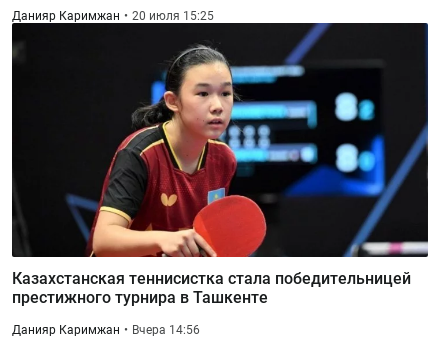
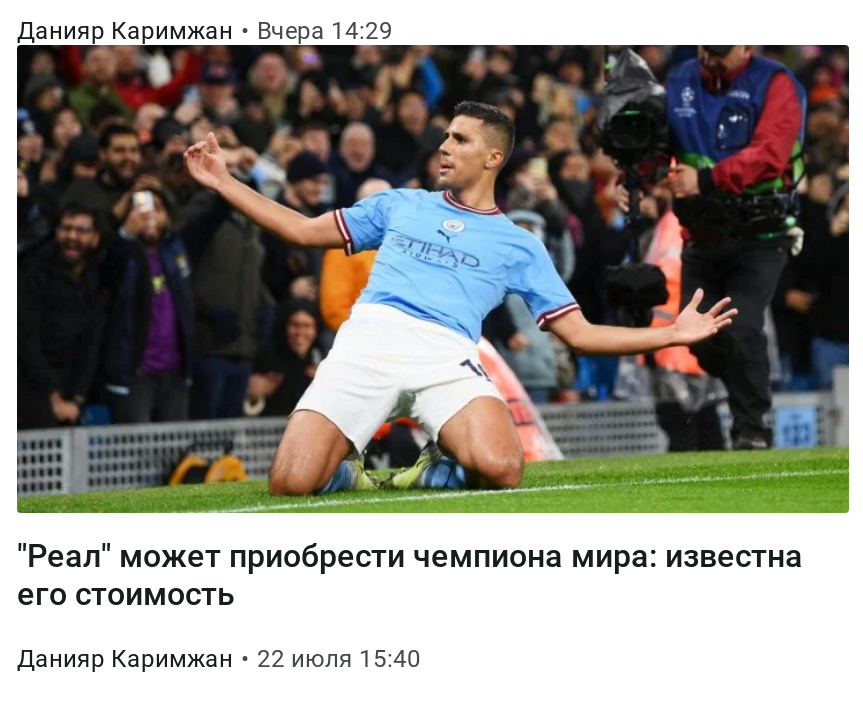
[11,9,429,258] [image] | Данияр Каримжан 20 июля 15:25 -> [15,17,851,515] [image] | Данияр Каримжан Вчера 14:29
[12,269,411,307] Казахстанская теннисистка стала победительницей | престижного турнира в Ташкенте -> [17,537,803,613] "Реал" может приобрести чемпиона мира: известна | его стоимость
[12,323,200,337] Данияр Каримжан Вчера 14:56 -> [17,645,421,673] Данияр Каримжан 22 июля 15:40

